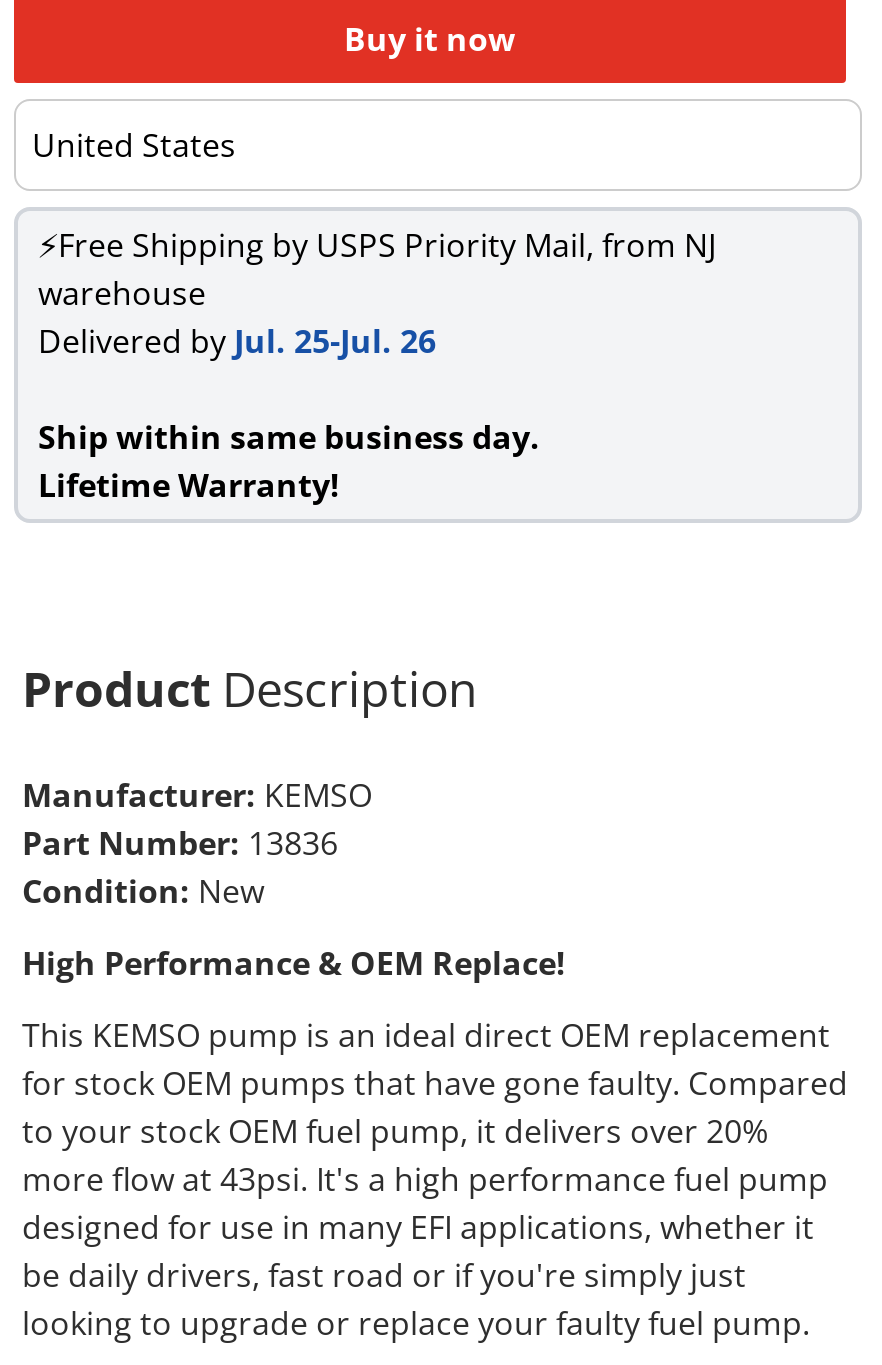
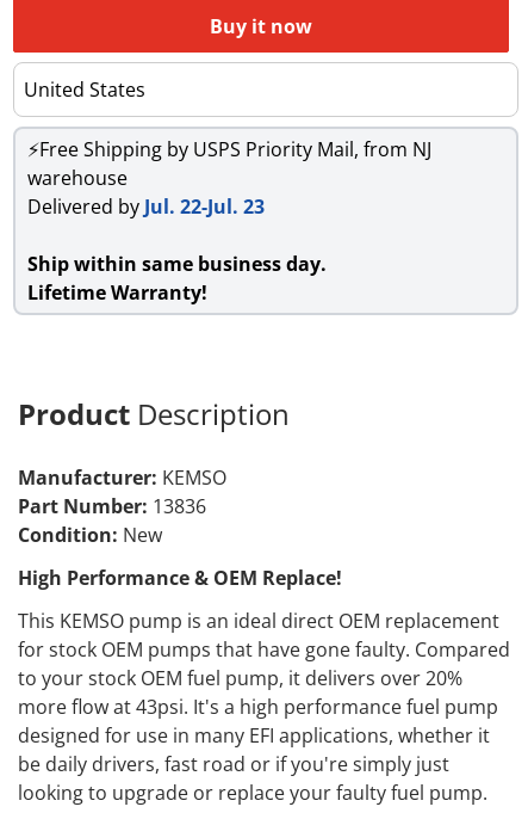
[38,319,436,363] Delivered by Jul. 25-Jul. 26 -> [27,193,265,220] Delivered by Jul. 22-Jul. 23

